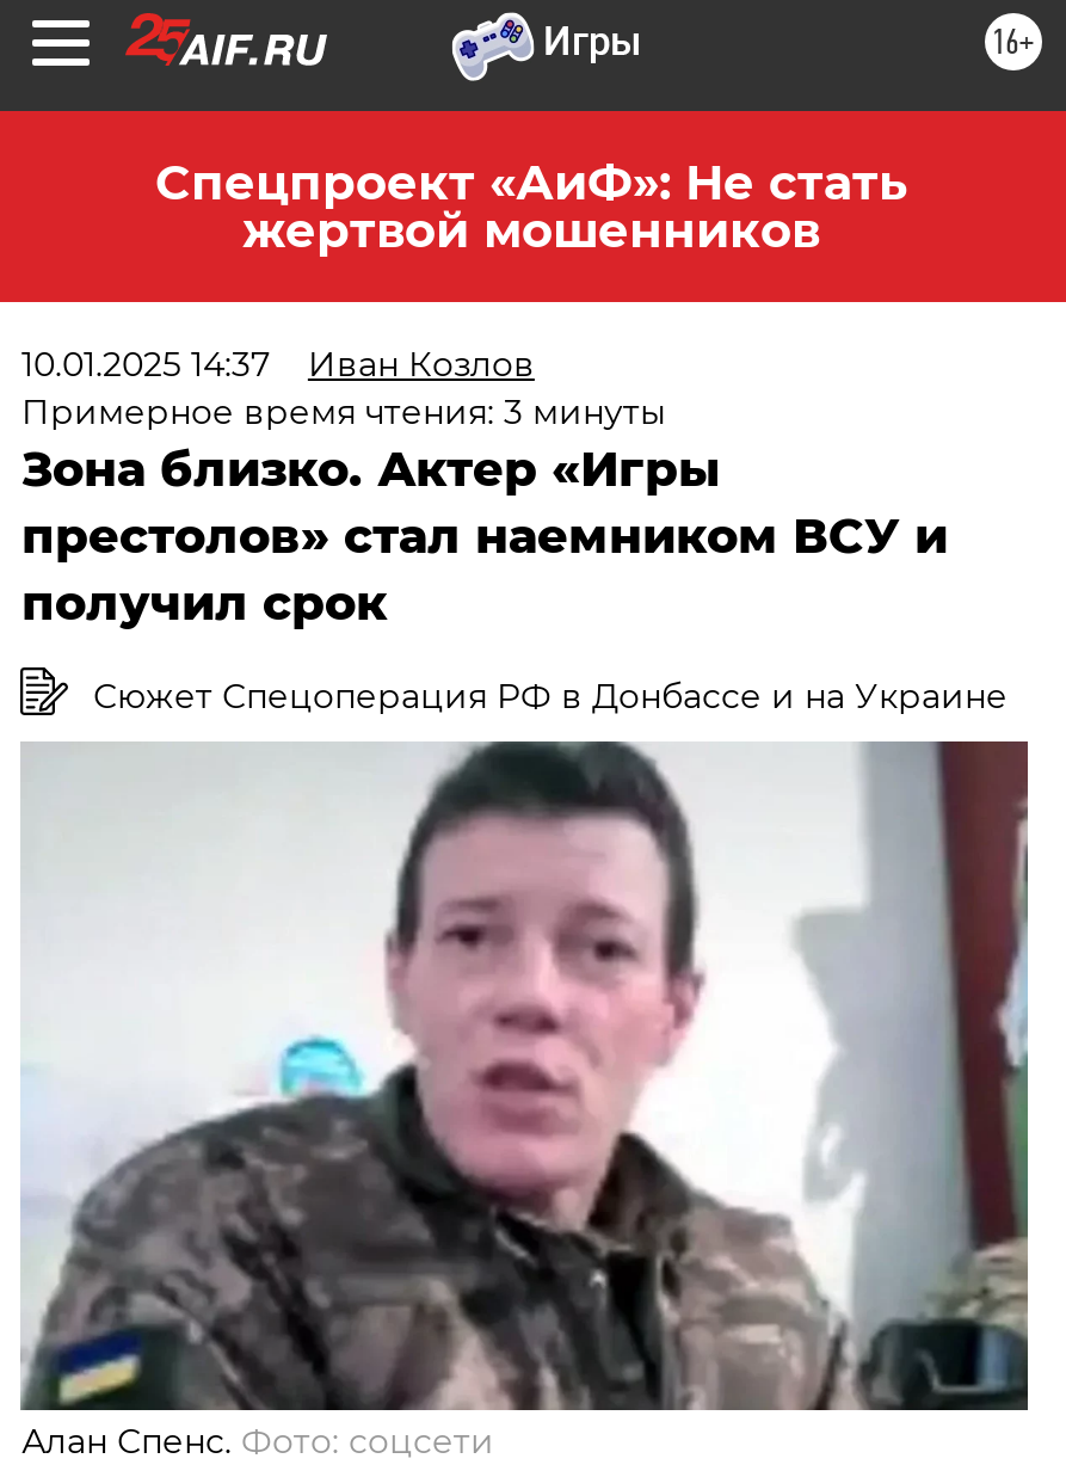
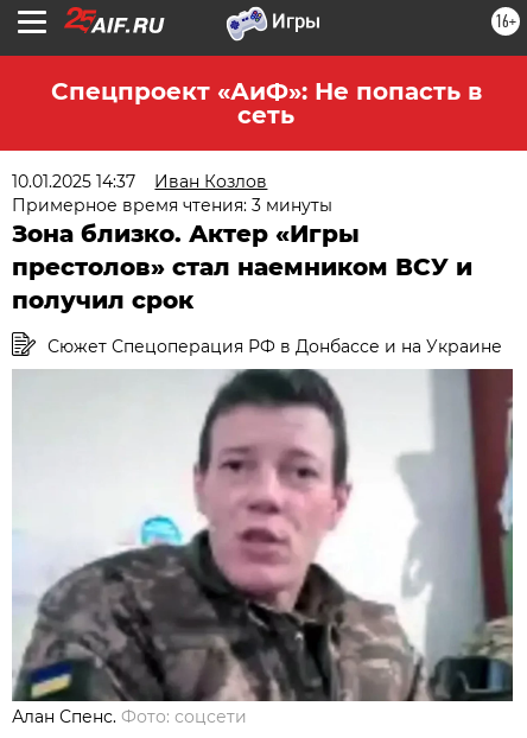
[155,154,907,259] Спецпроект «АиФ»: Не стать | жертвой мошенников -> [50,77,481,129] Спецпроект «АиФ»: Не попасть в | сеть

